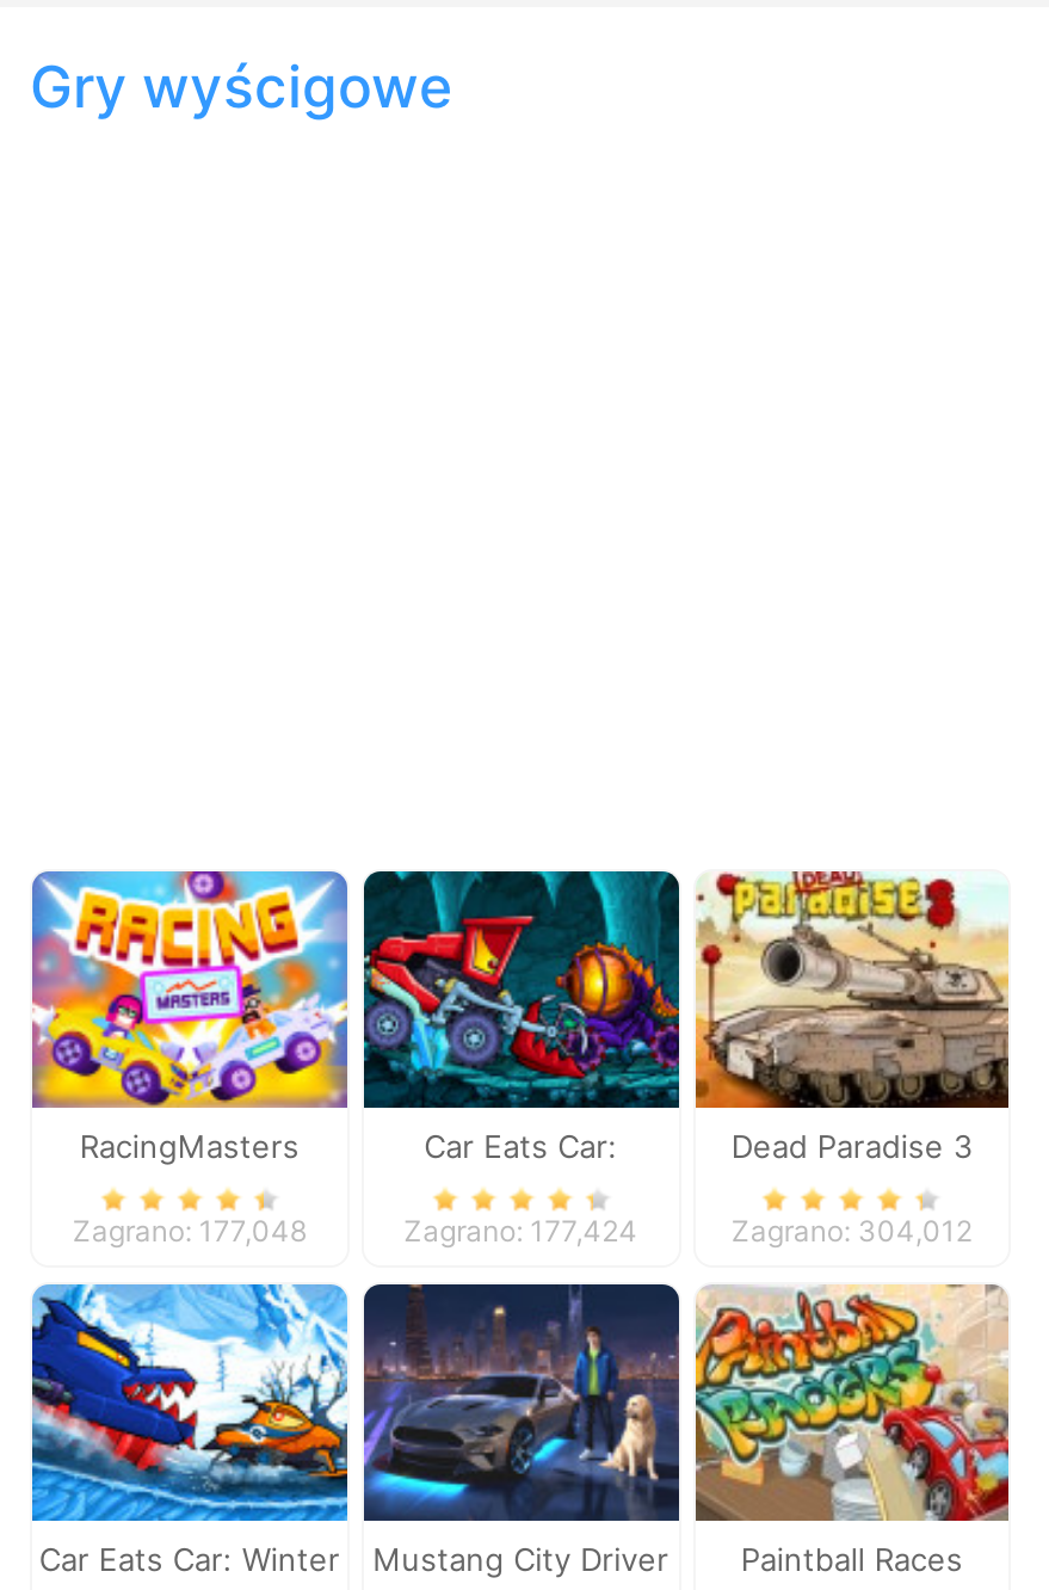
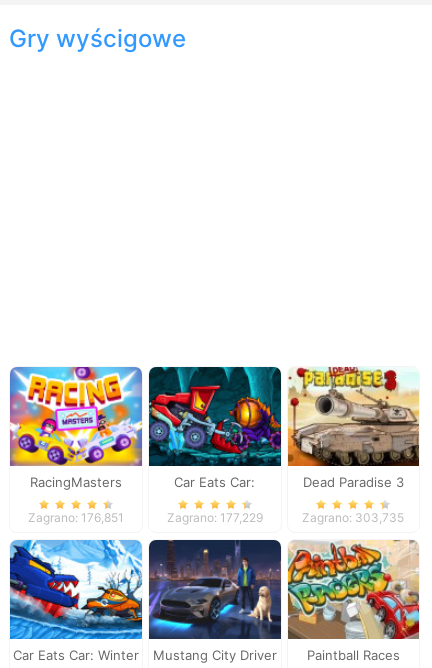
[73,1212,306,1248] Zagrano: 177,048 -> [28,510,124,525] Zagrano: 176,851
[404,1212,638,1248] Zagrano: 177,424 -> [167,510,263,525] Zagrano: 177,229
[731,1212,972,1248] Zagrano: 304,012 -> [302,510,404,525] Zagrano: 303,735

